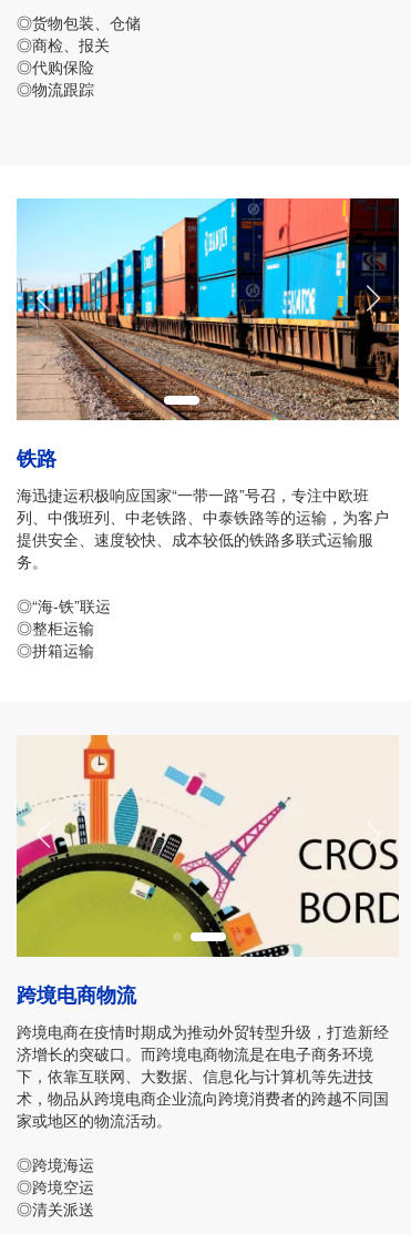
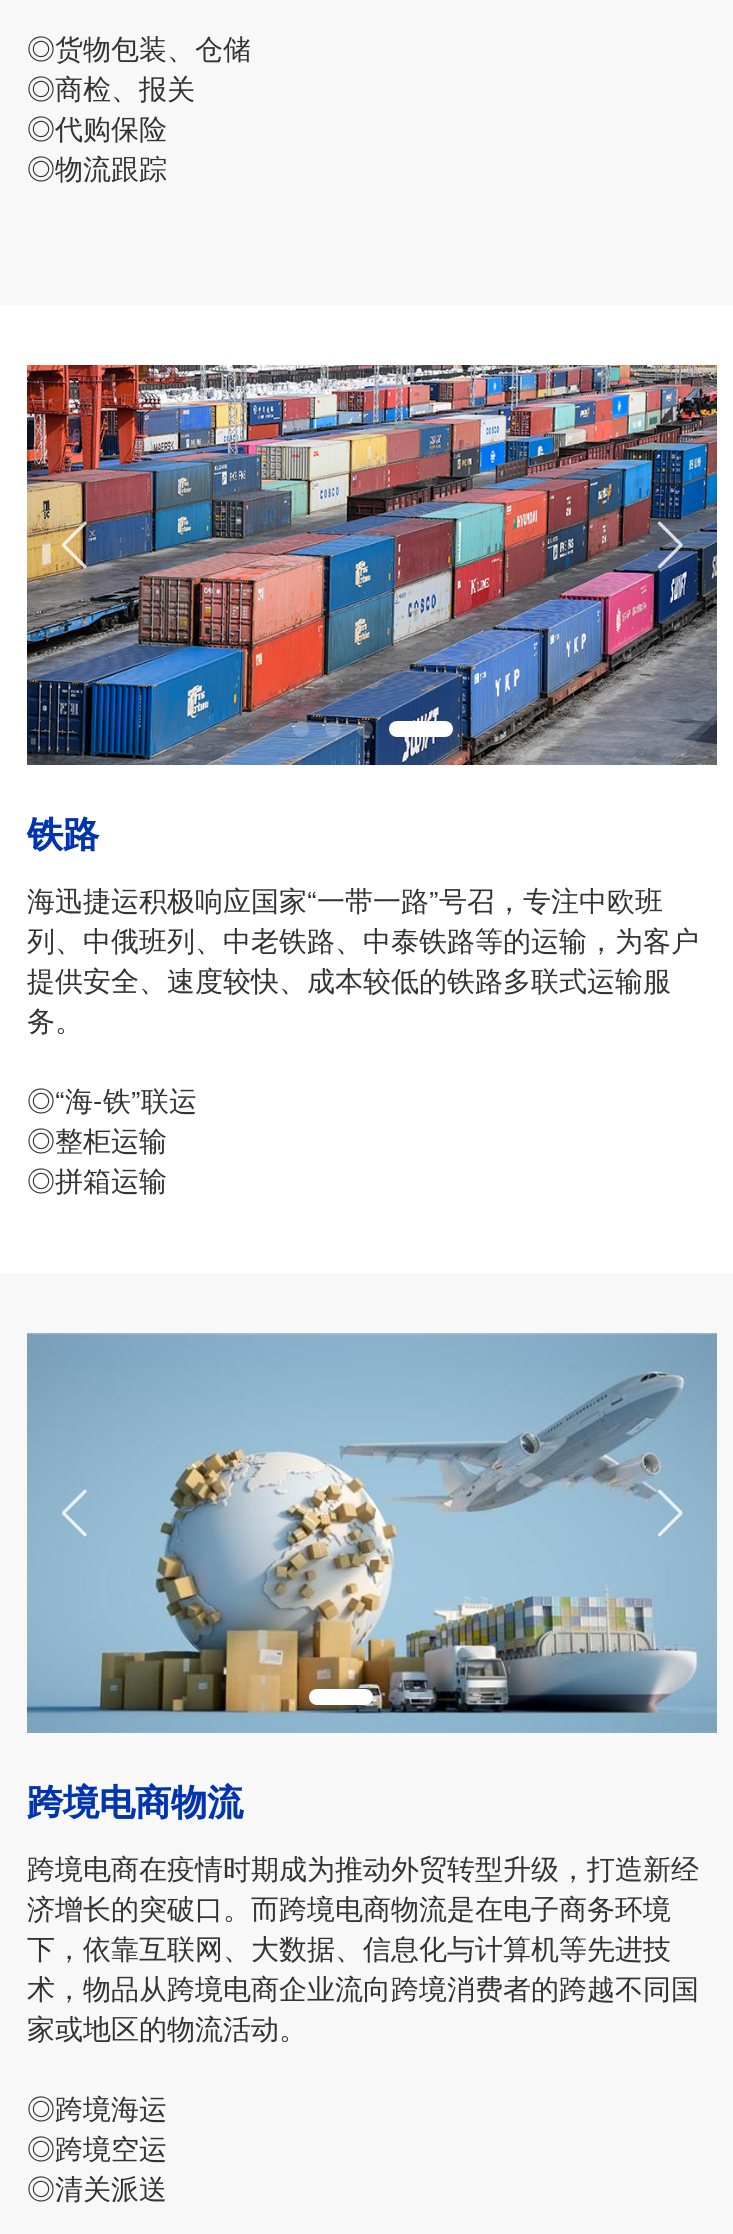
[16,197,400,421] [image] -> [25,363,719,767] [image]
[16,734,400,958] [image] -> [25,1331,719,1735] [image]

